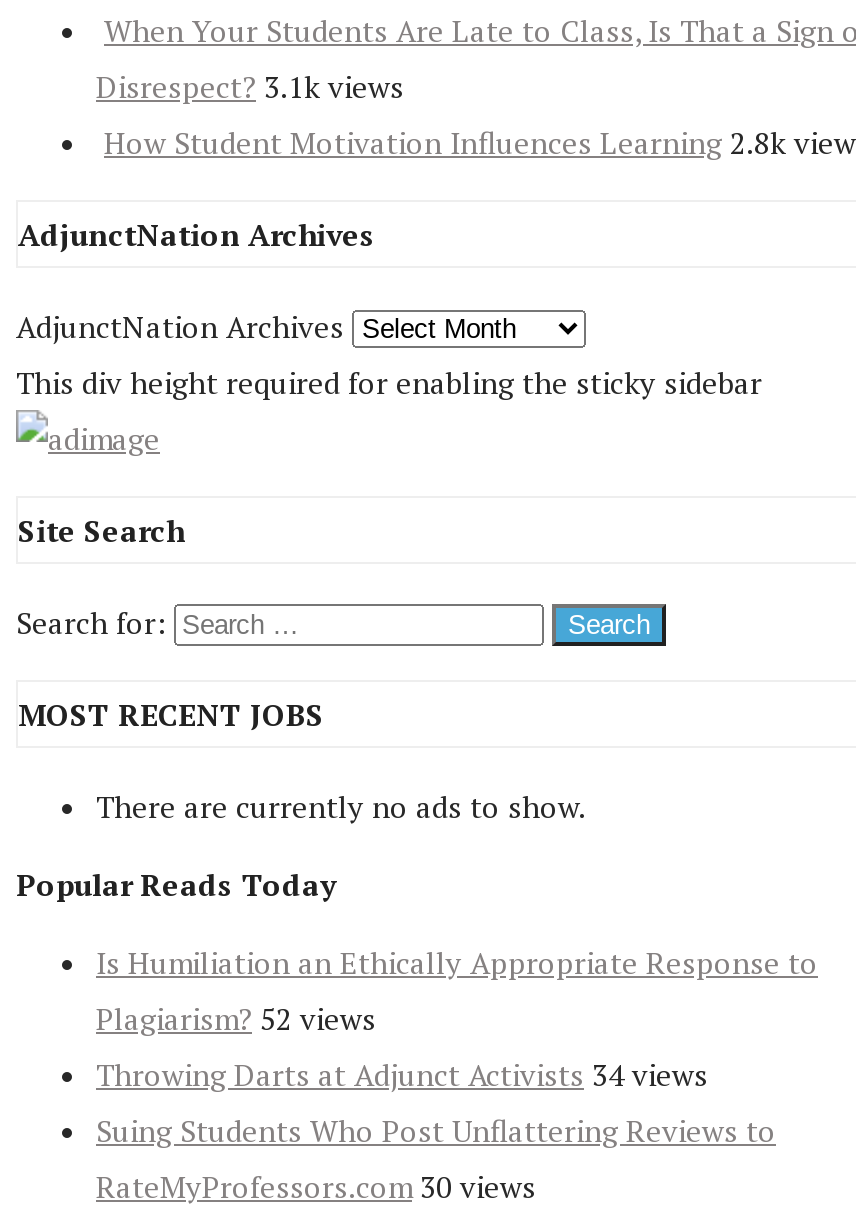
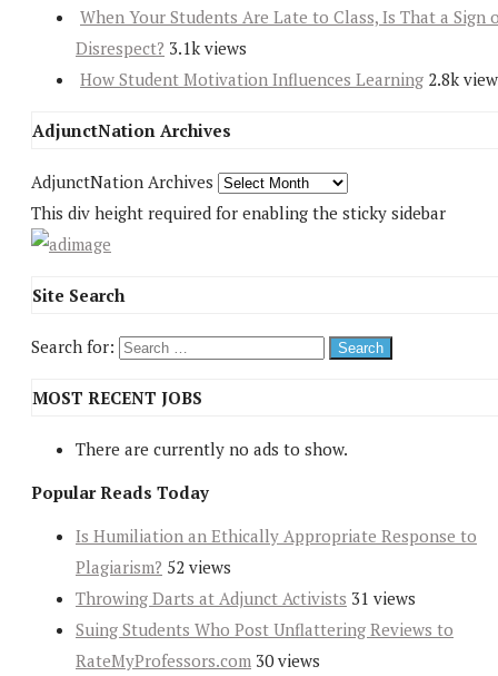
[96,1054,708,1094] Throwing Darts at Adjunct Activists 34 views -> [76,587,416,609] Throwing Darts at Adjunct Activists 31 views

